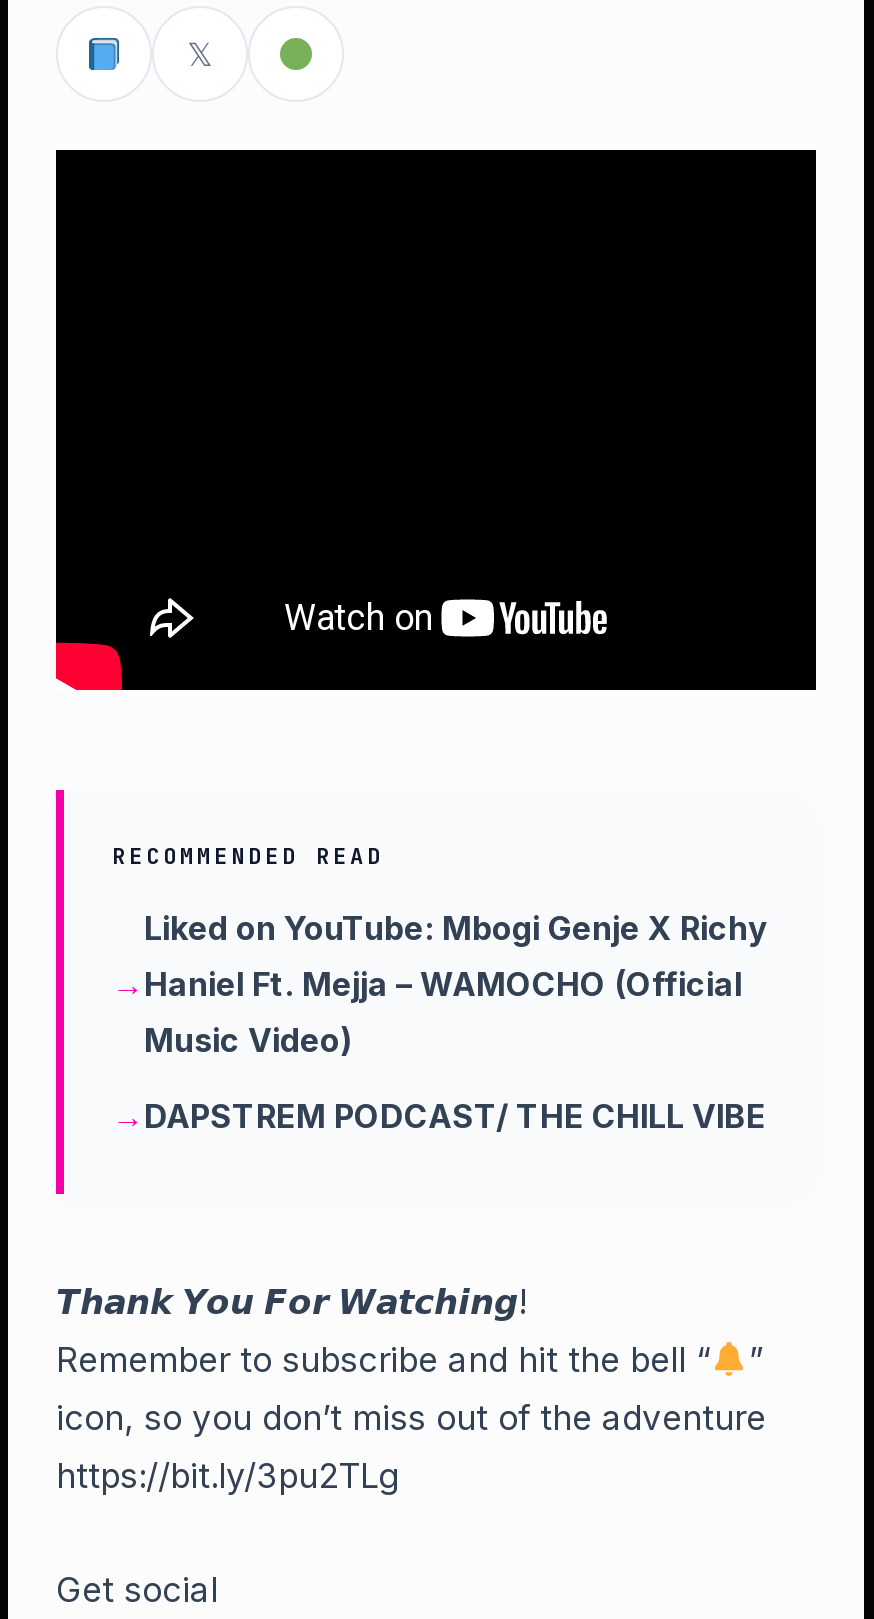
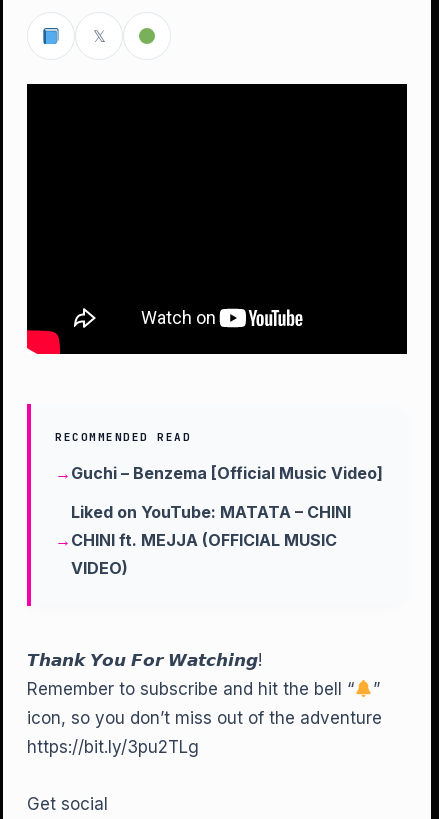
[144,908,768,1060] Liked on YouTube: Mbogi Genje X Richy | Haniel Ft. Mejja – WAMOCHO (Official | Music Video) -> [71,463,383,483] Guchi – Benzema [Official Music Video]
[144,1096,766,1136] DAPSTREM PODCAST/ THE CHILL VIBE -> [71,502,351,578] Liked on YouTube: MATATA – CHINI | CHINI ft. MEJJA (OFFICIAL MUSIC | VIDEO)

